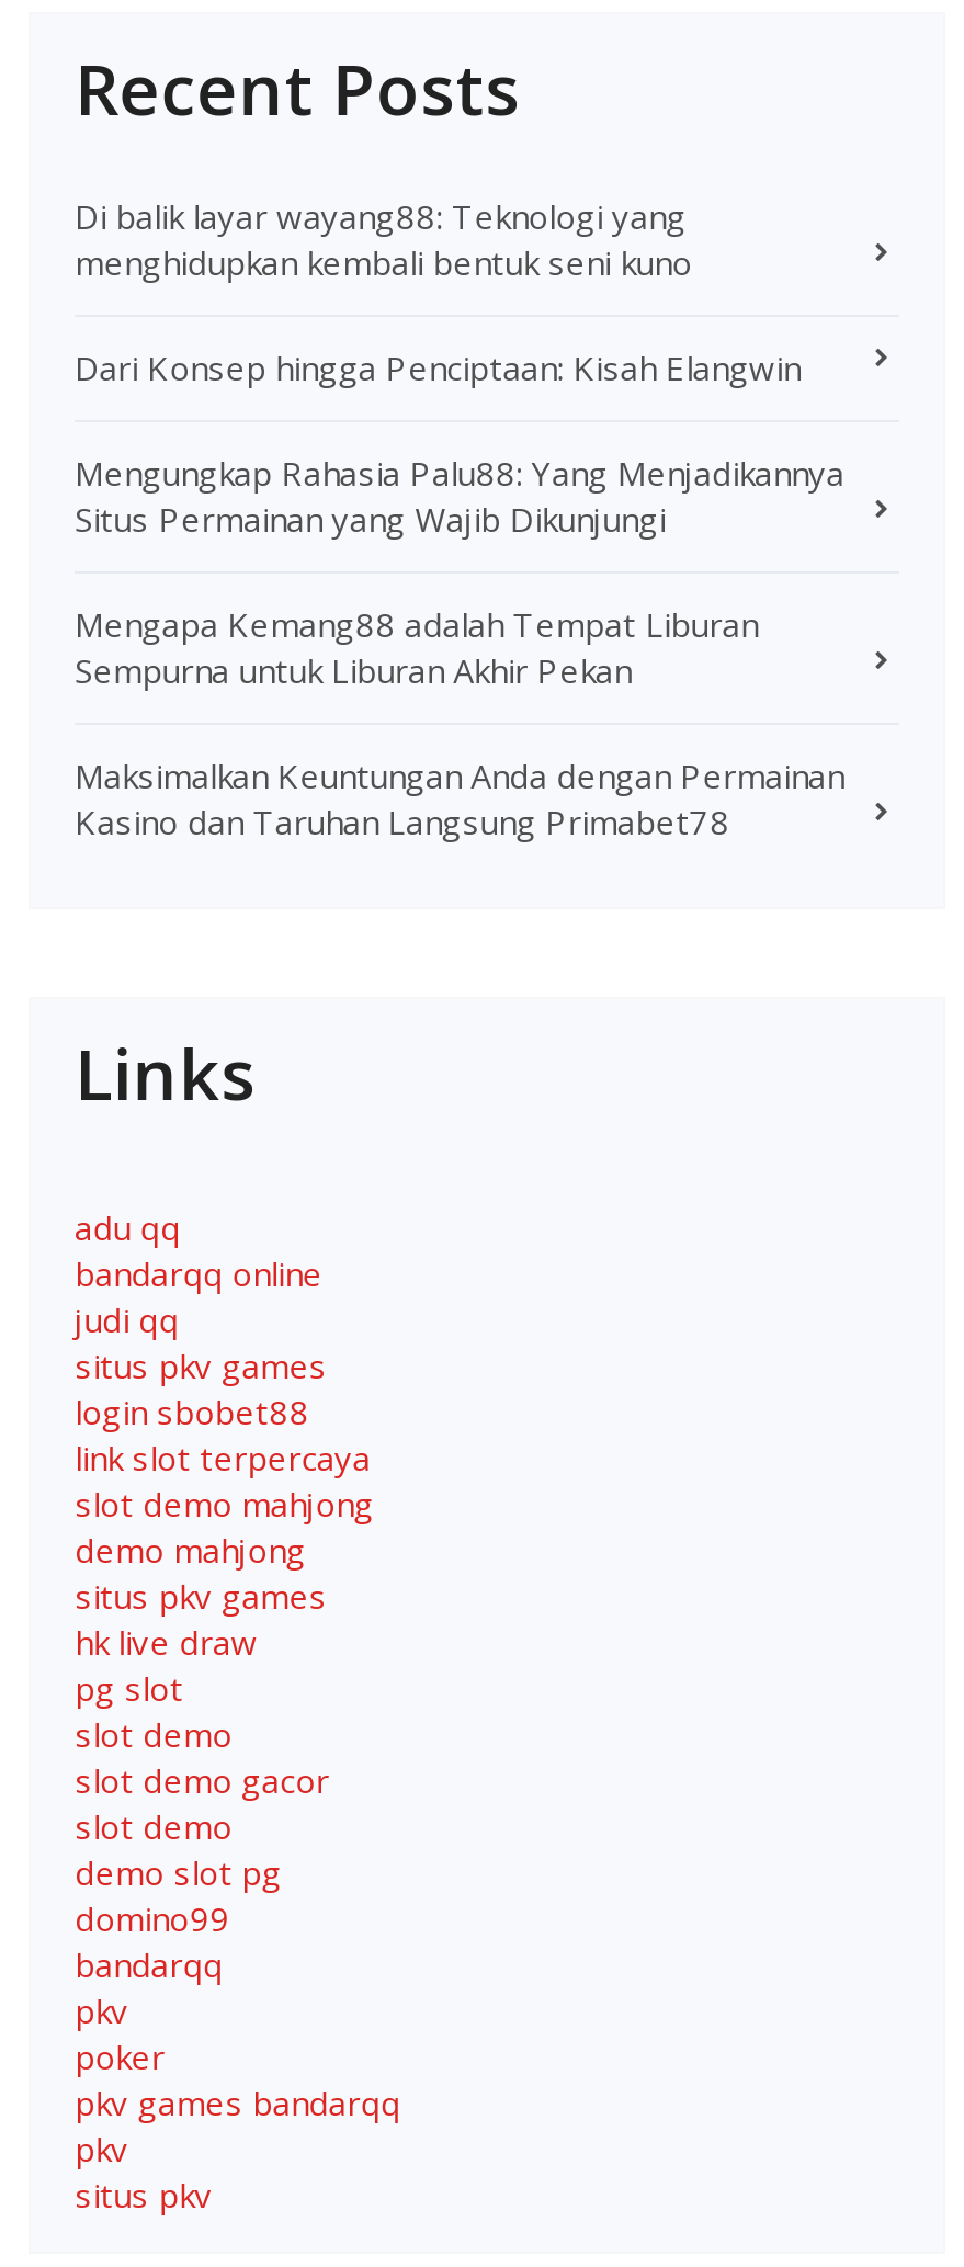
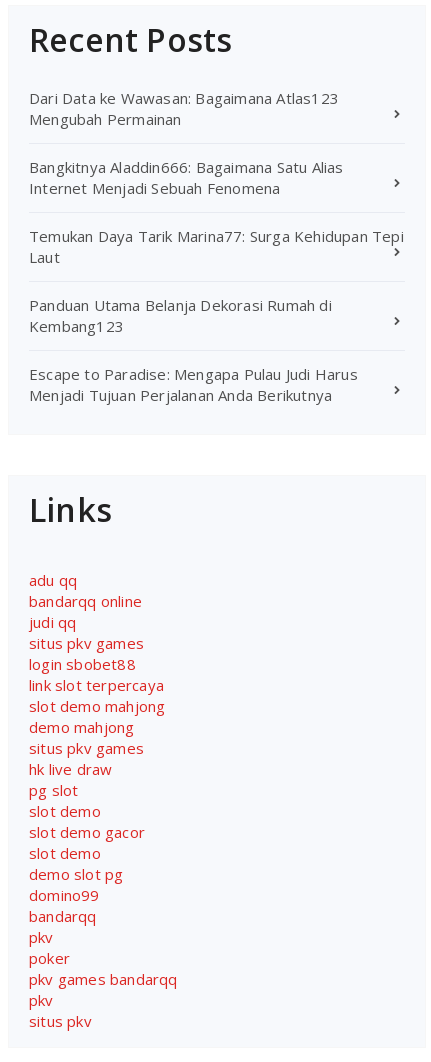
[75,193,692,283] Di balik layar wayang88: Teknologi yang | menghidupkan kembali bentuk seni kuno -> [29,88,339,129] Dari Data ke Wawasan: Bagaimana Atlas123 | Mengubah Permainan
[75,345,801,388] Dari Konsep hingga Penciptaan: Kisah Elangwin -> [29,157,348,198] Bangkitnya Aladdin666: Bagaimana Satu Alias | Internet Menjadi Sebuah Fenomena
[75,450,844,540] Mengungkap Rahasia Palu88: Yang Menjadikannya | Situs Permainan yang Wajib Dikunjungi -> [29,226,404,267] Temukan Daya Tarik Marina77: Surga Kehidupan Tepi | Laut
[75,601,758,691] Mengapa Kemang88 adalah Tempat Liburan | Sempurna untuk Liburan Akhir Pekan -> [29,295,332,336] Panduan Utama Belanja Dekorasi Rumah di | Kembang123
[75,753,844,843] Maksimalkan Keuntungan Anda dengan Permainan | Kasino dan Taruhan Langsung Primabet78 -> [29,364,358,405] Escape to Paradise: Mengapa Pulau Judi Harus | Menjadi Tujuan Perjalanan Anda Berikutnya

